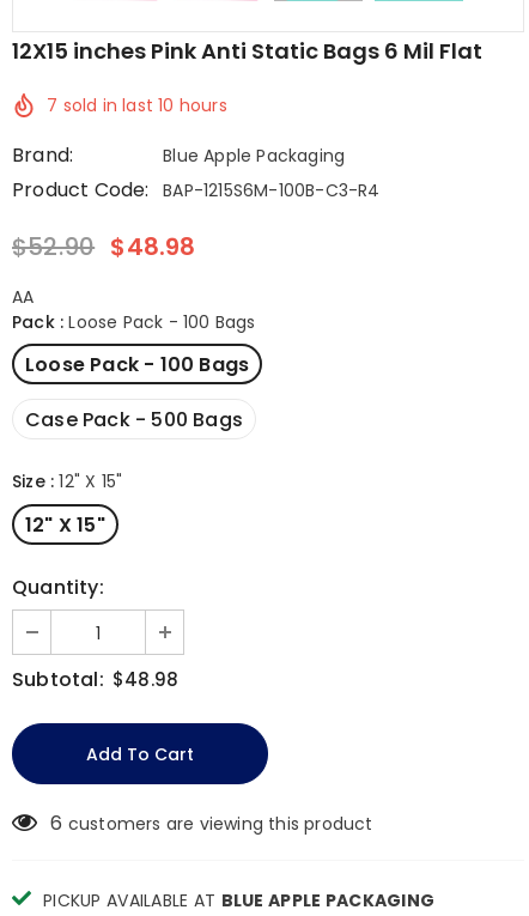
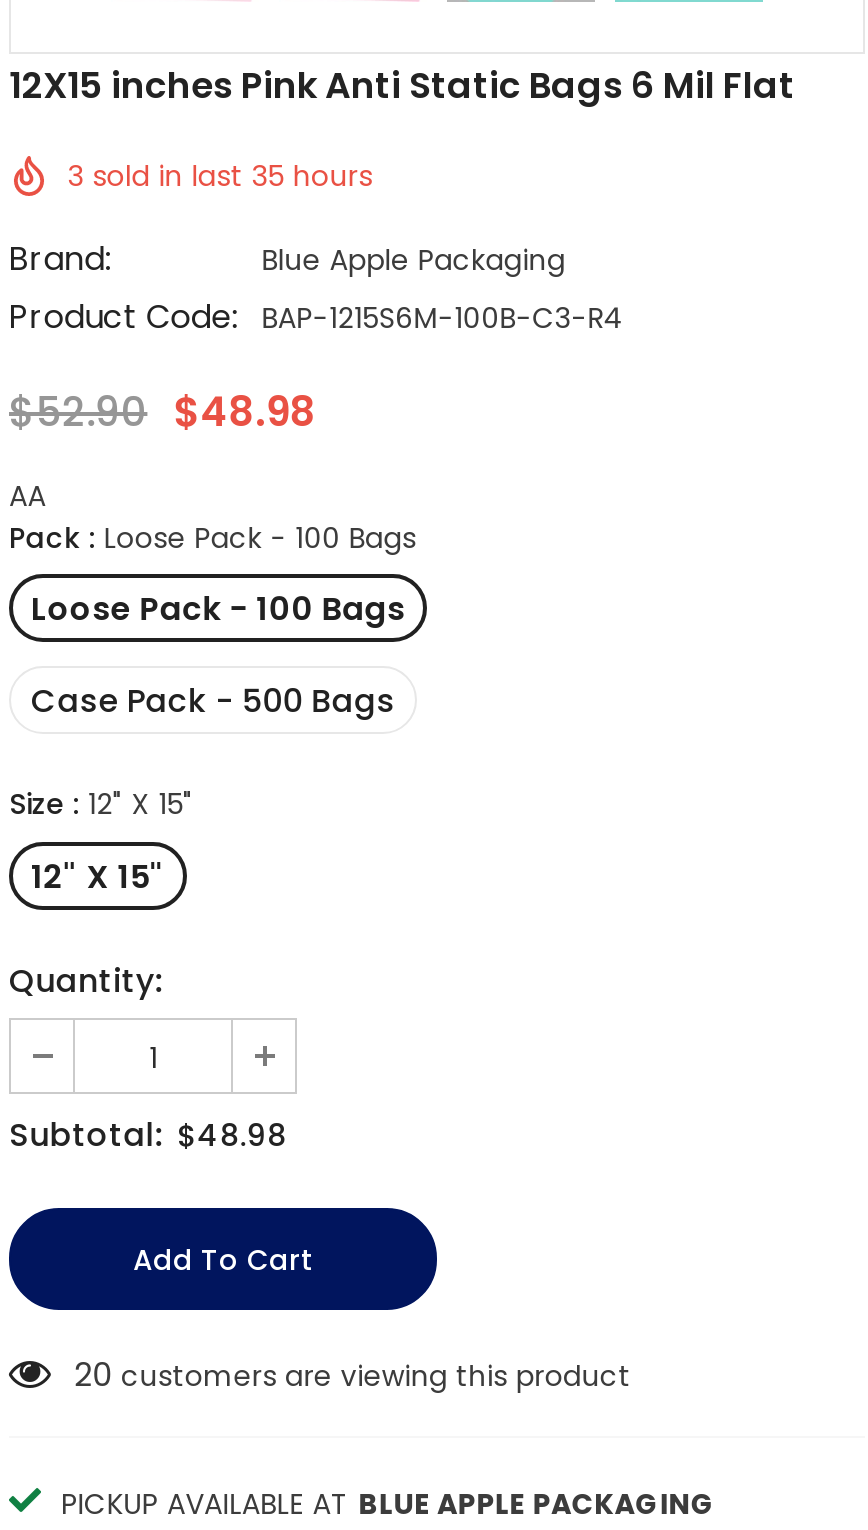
[47,93,227,117] 7 sold in last 10 hours -> [67,156,373,196] 3 sold in last 35 hours
[51,809,373,837] 6 customers are viewing this product -> [74,1352,631,1398] 20 customers are viewing this product

